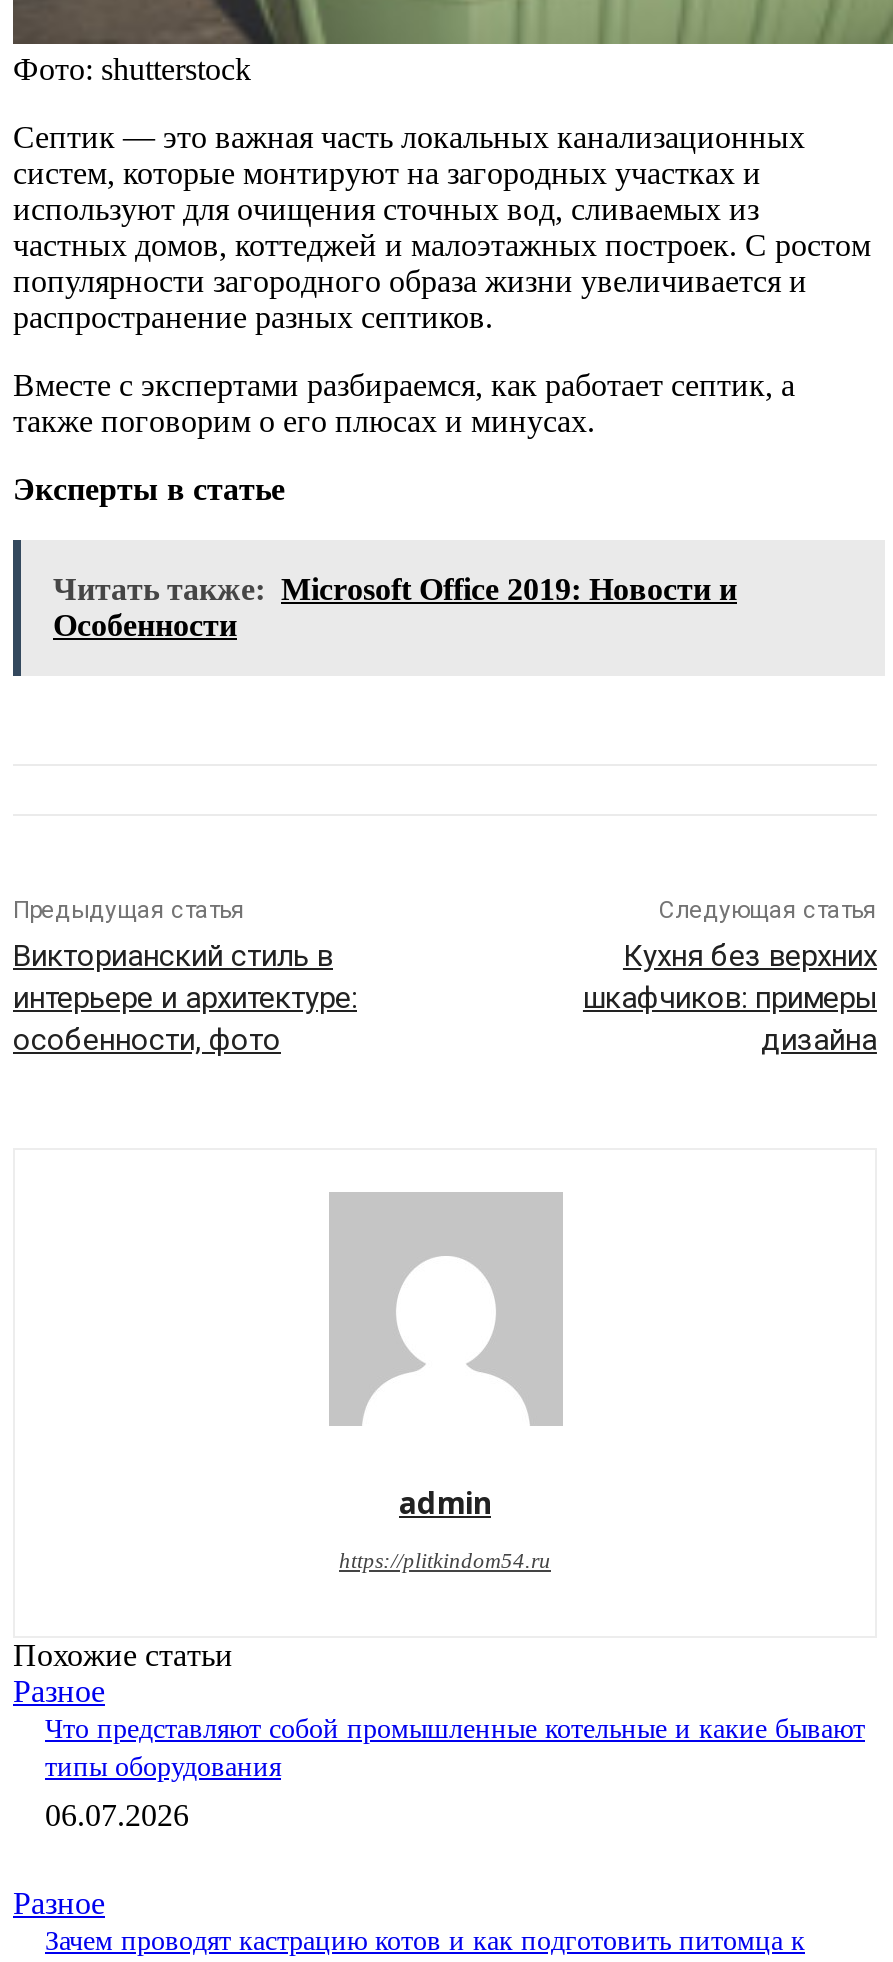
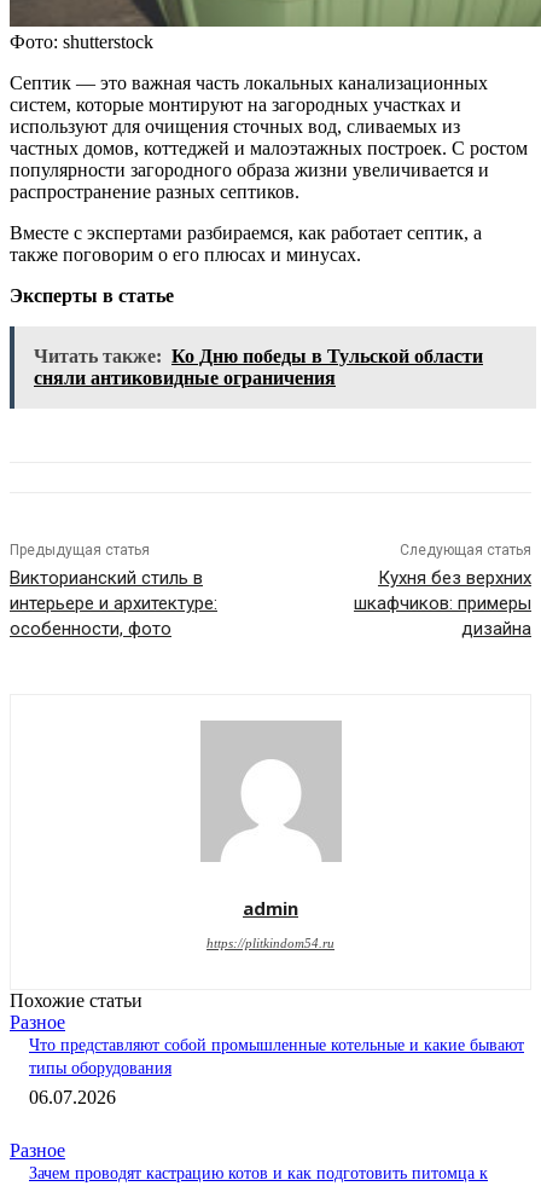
[53,572,737,642] Читать также: Microsoft Office 2019: Новости и | Особенности -> [34,346,483,388] Читать также: Ко Дню победы в Тульской области | сняли антиковидные ограничения

